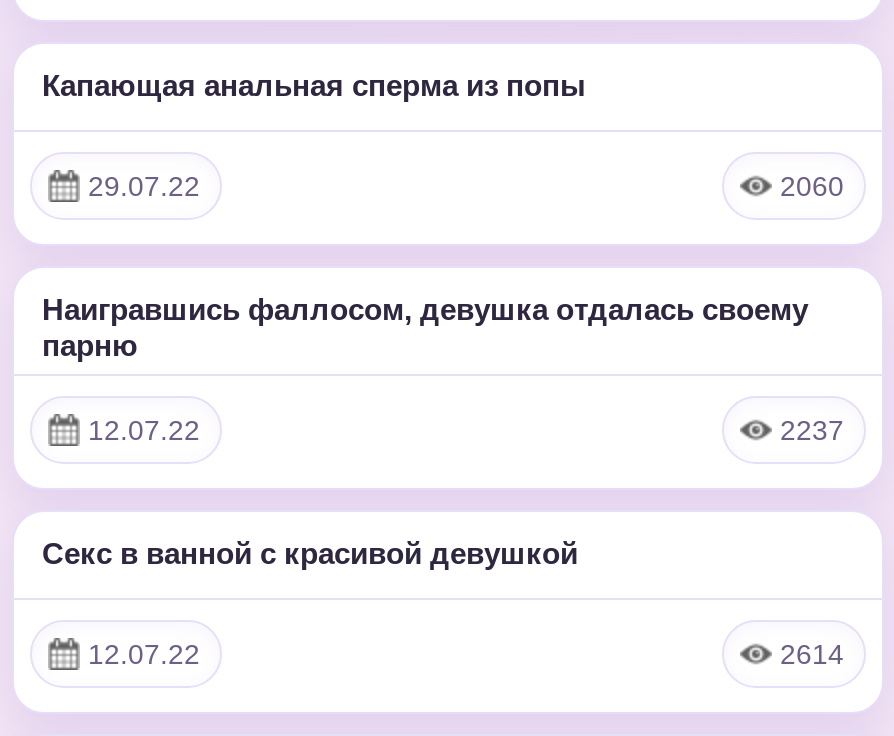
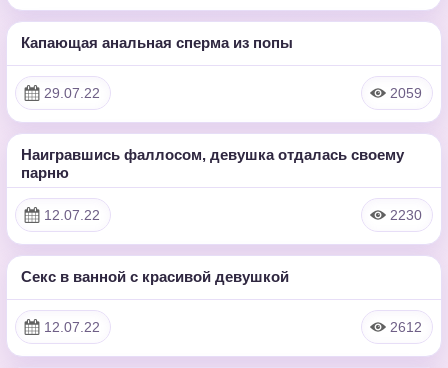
[780,170,844,202] 2060 -> [390,85,422,101] 2059
[780,414,844,446] 2237 -> [390,207,422,223] 2230
[780,638,844,670] 2614 -> [390,319,422,335] 2612

